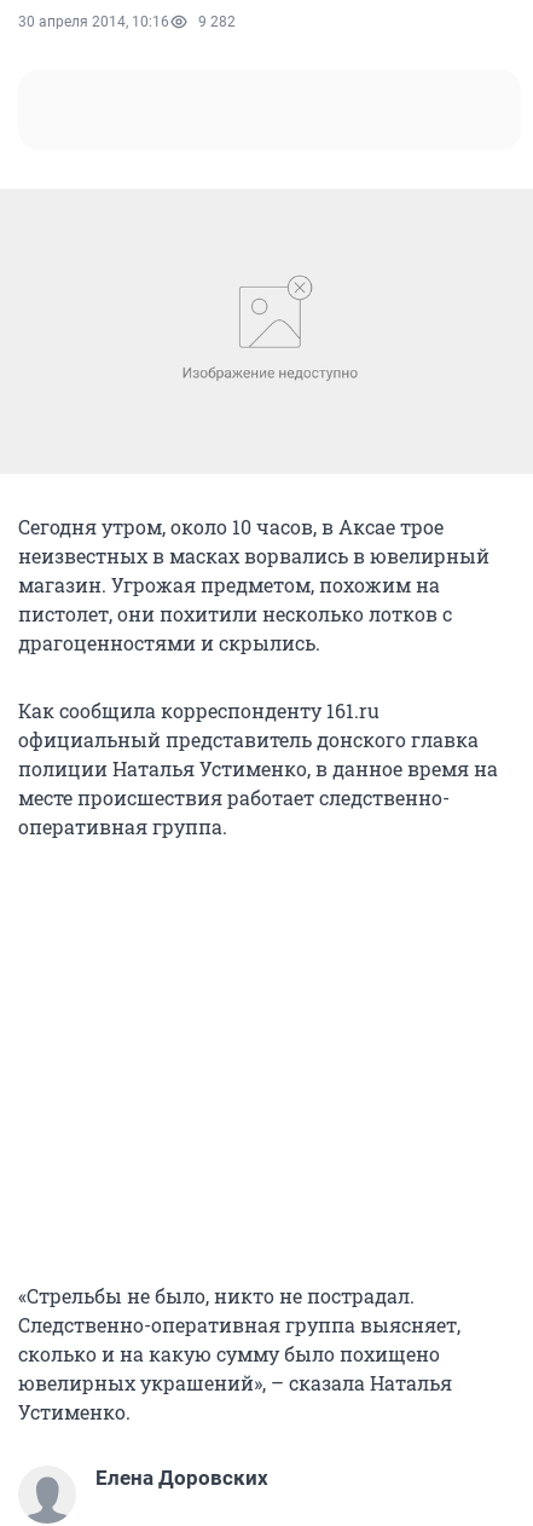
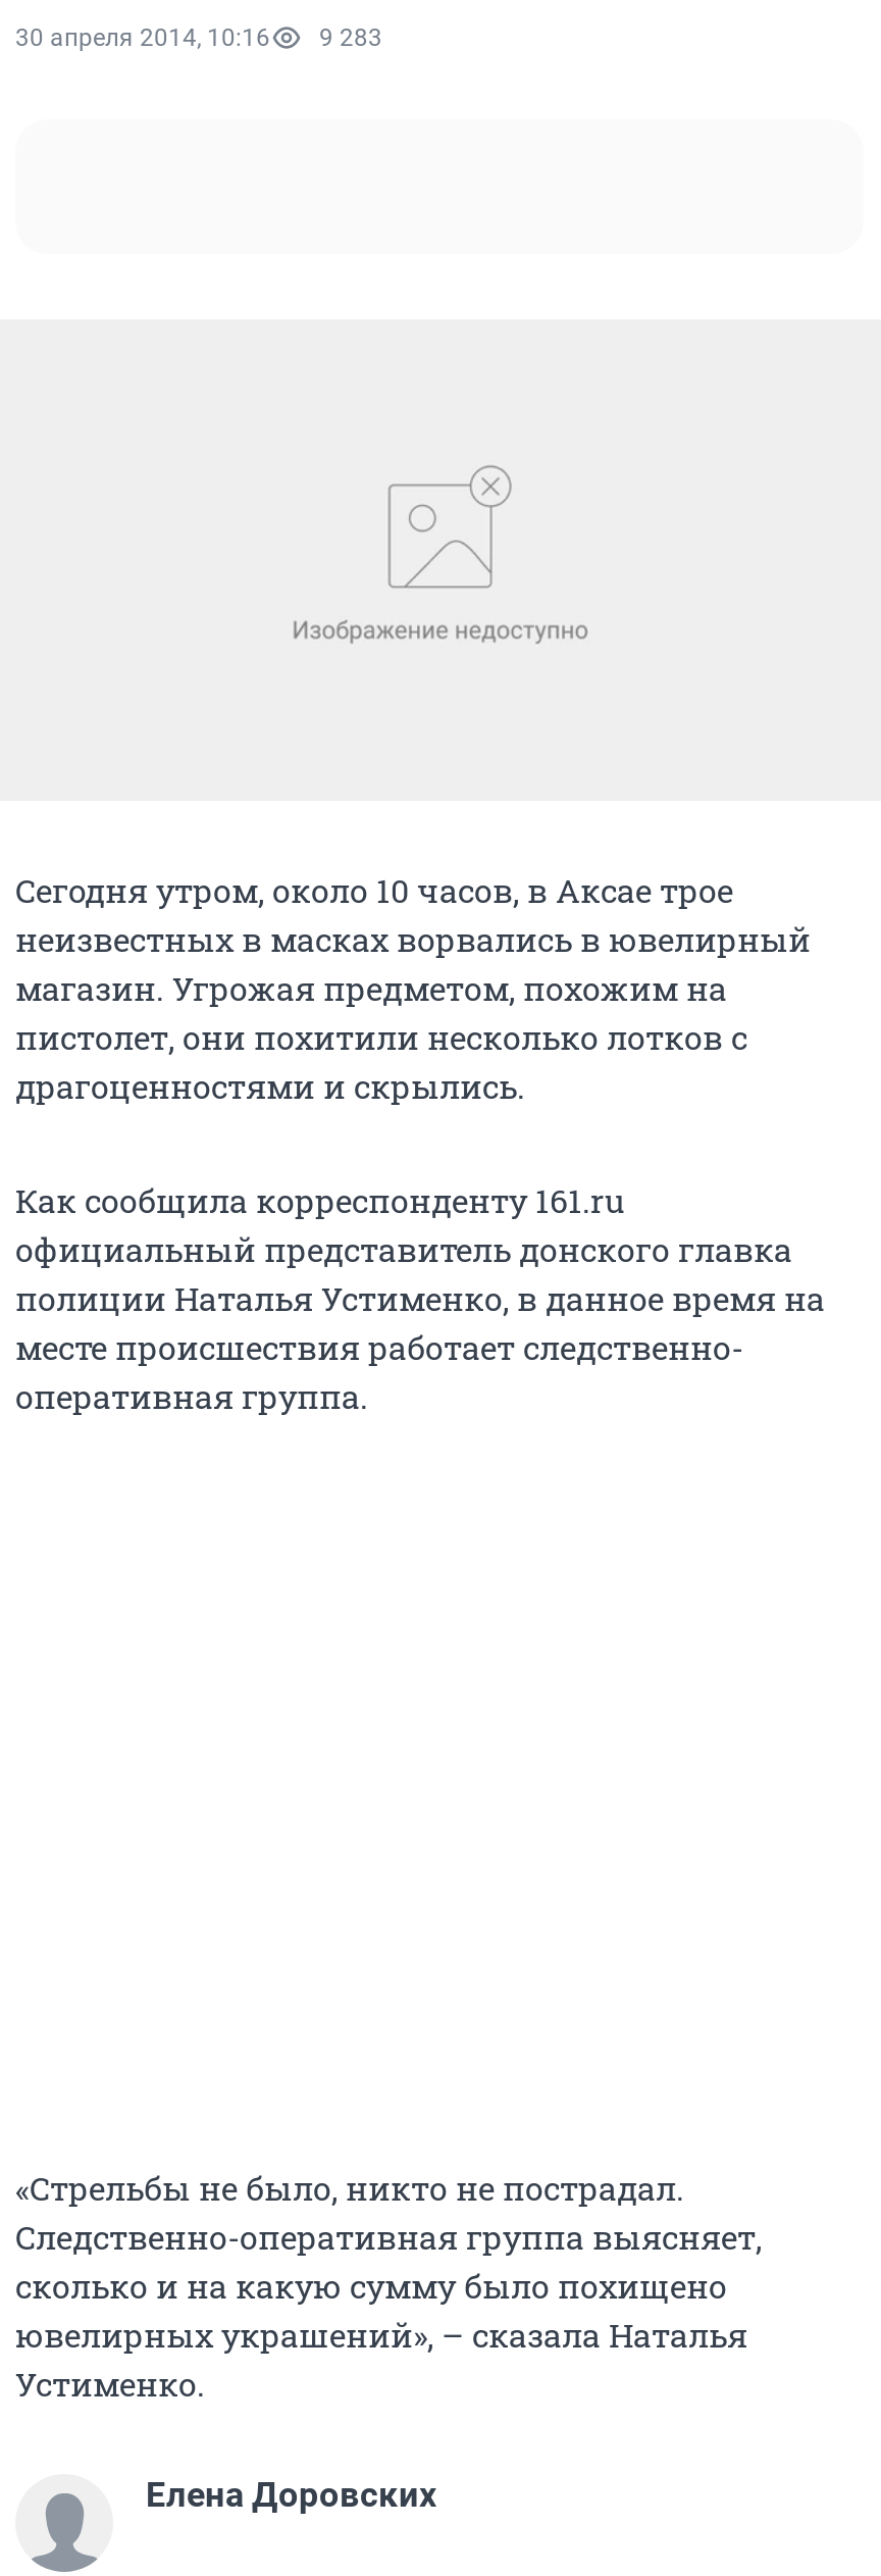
[18,13,236,30] 30 апреля 2014, 10:16 9 282 -> [15,24,382,52] 30 апреля 2014, 10:16 9 283

